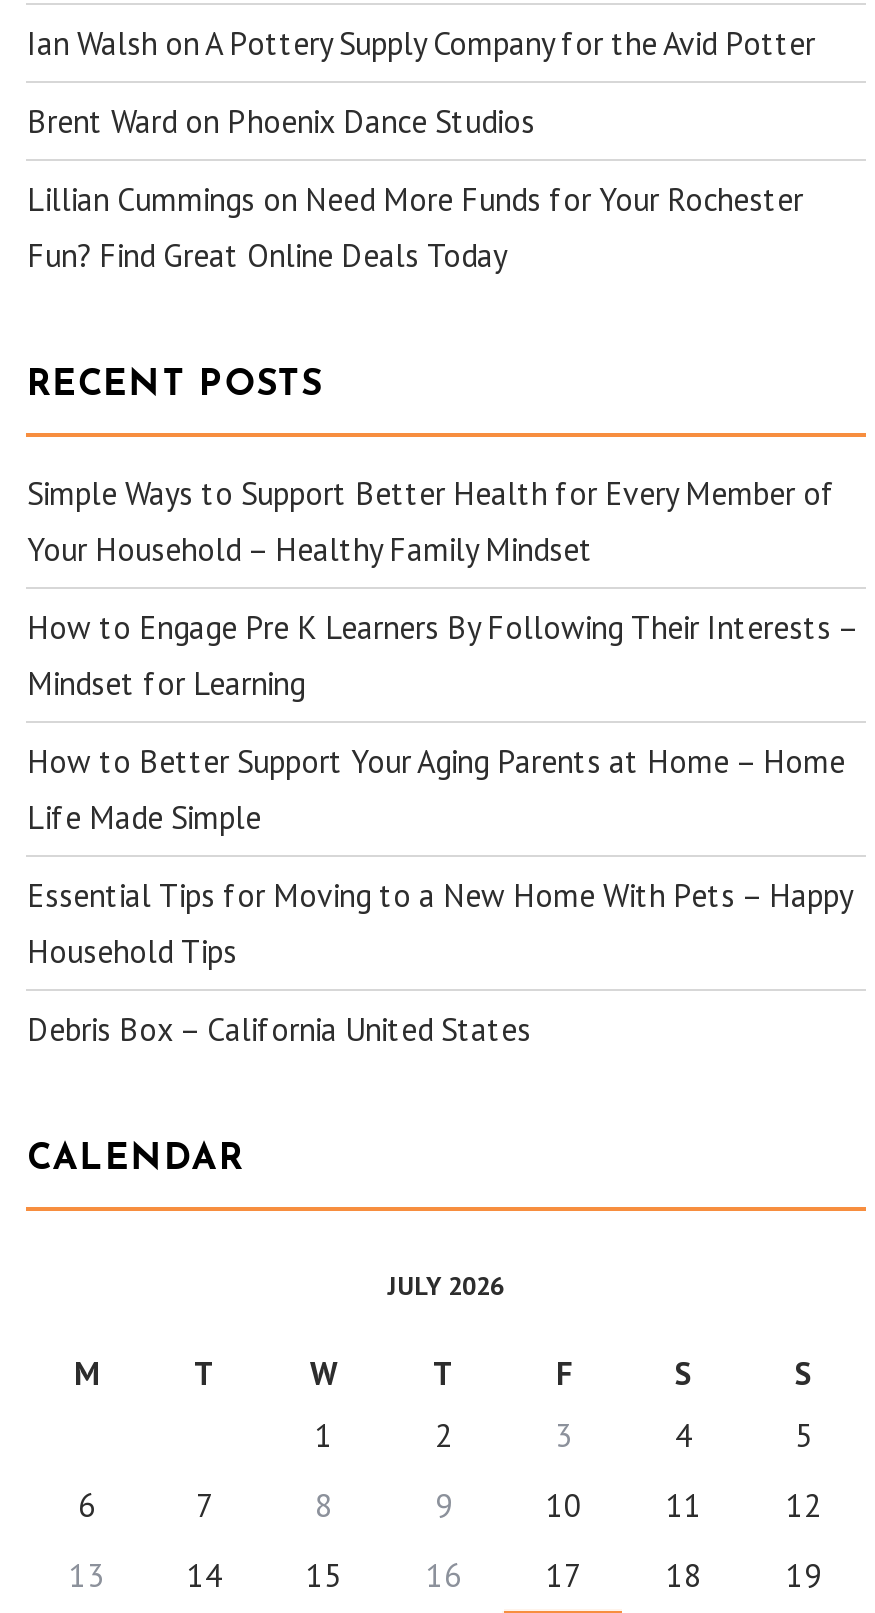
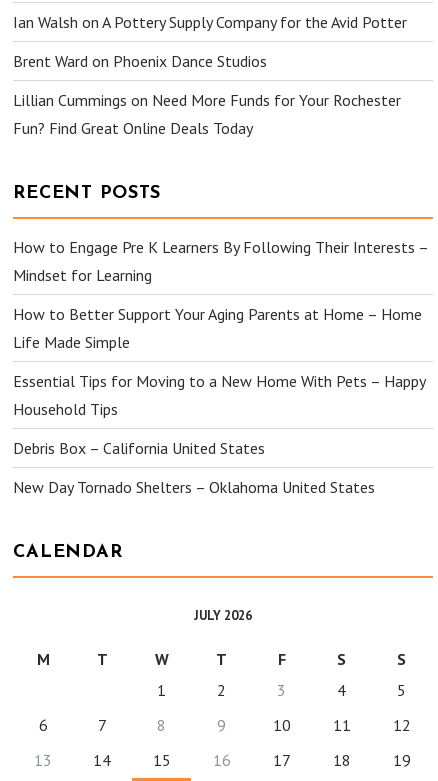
[27,473,835,569] Simple Ways to Support Better Health for Every Member of | Your Household – Healthy Family Mindset -> none
moved [27,607,857,1049] -> [13,237,428,458]: How to Engage Pre K Learners By Following Their Interests – | Mindset for Learning | How to Better Support Your Aging Parents at Home – Home | Life Made Simple | Essential Tips for Moving to a New Home With Pets – Happy | Household Tips | Debris Box – California United States
none -> [13,477,375,497] New Day Tornado Shelters – Oklahoma United States

